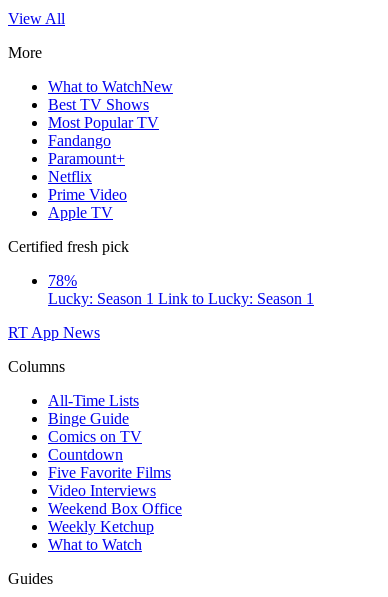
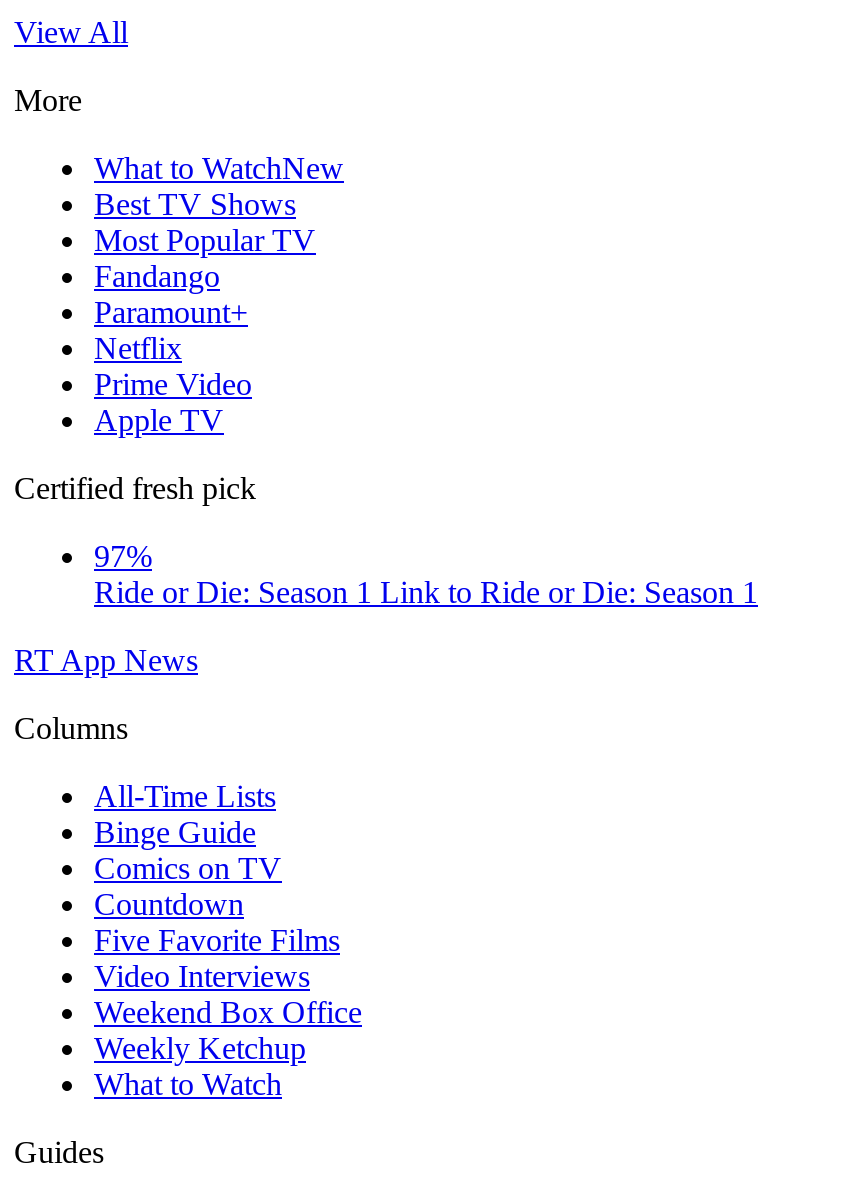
[48,272,314,307] 78% | Lucky: Season 1 Link to Lucky: Season 1 -> [94,539,758,609] 97% | Ride or Die: Season 1 Link to Ride or Die: Season 1

